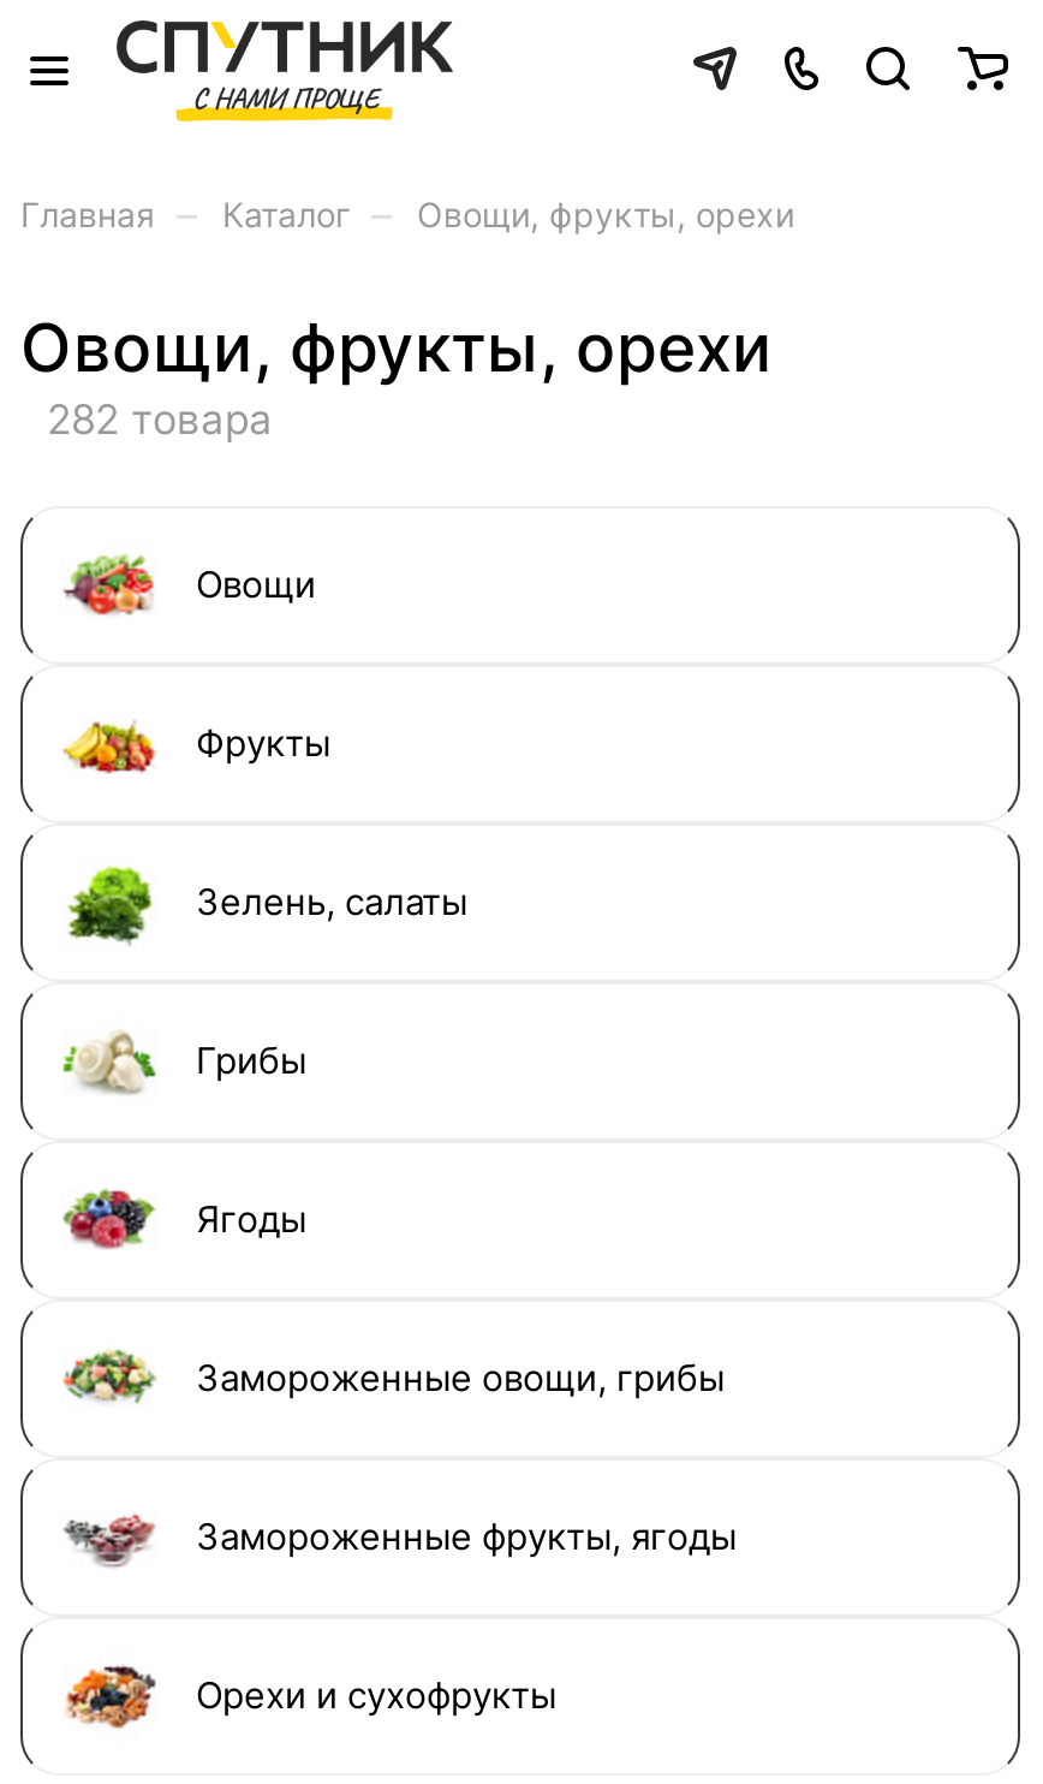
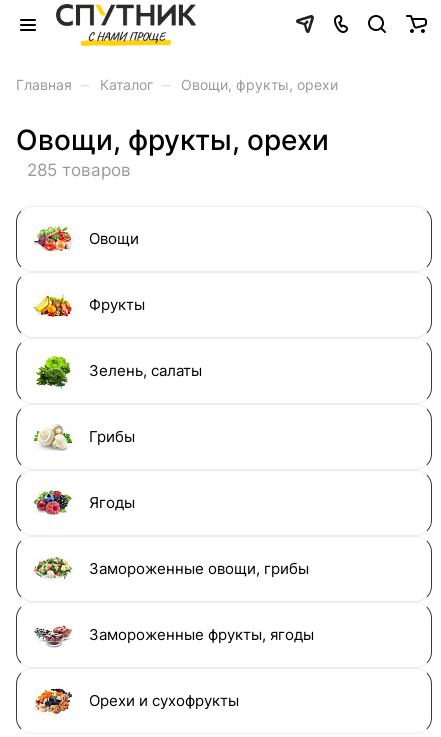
[47,396,273,444] 282 товара -> [27,160,131,180] 285 товаров

